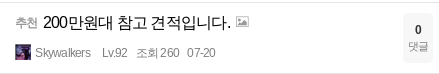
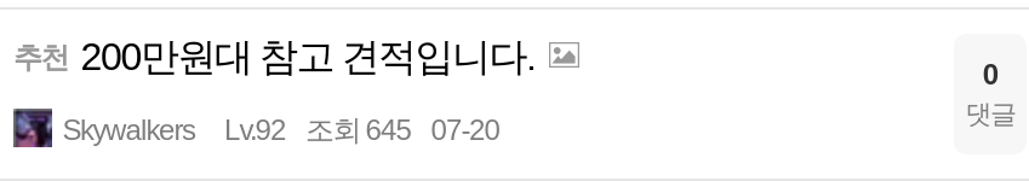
[35,46,215,60] Skywalkers Lv.92 조회 260 07-20 -> [62,114,499,148] Skywalkers Lv.92 조회 645 07-20

